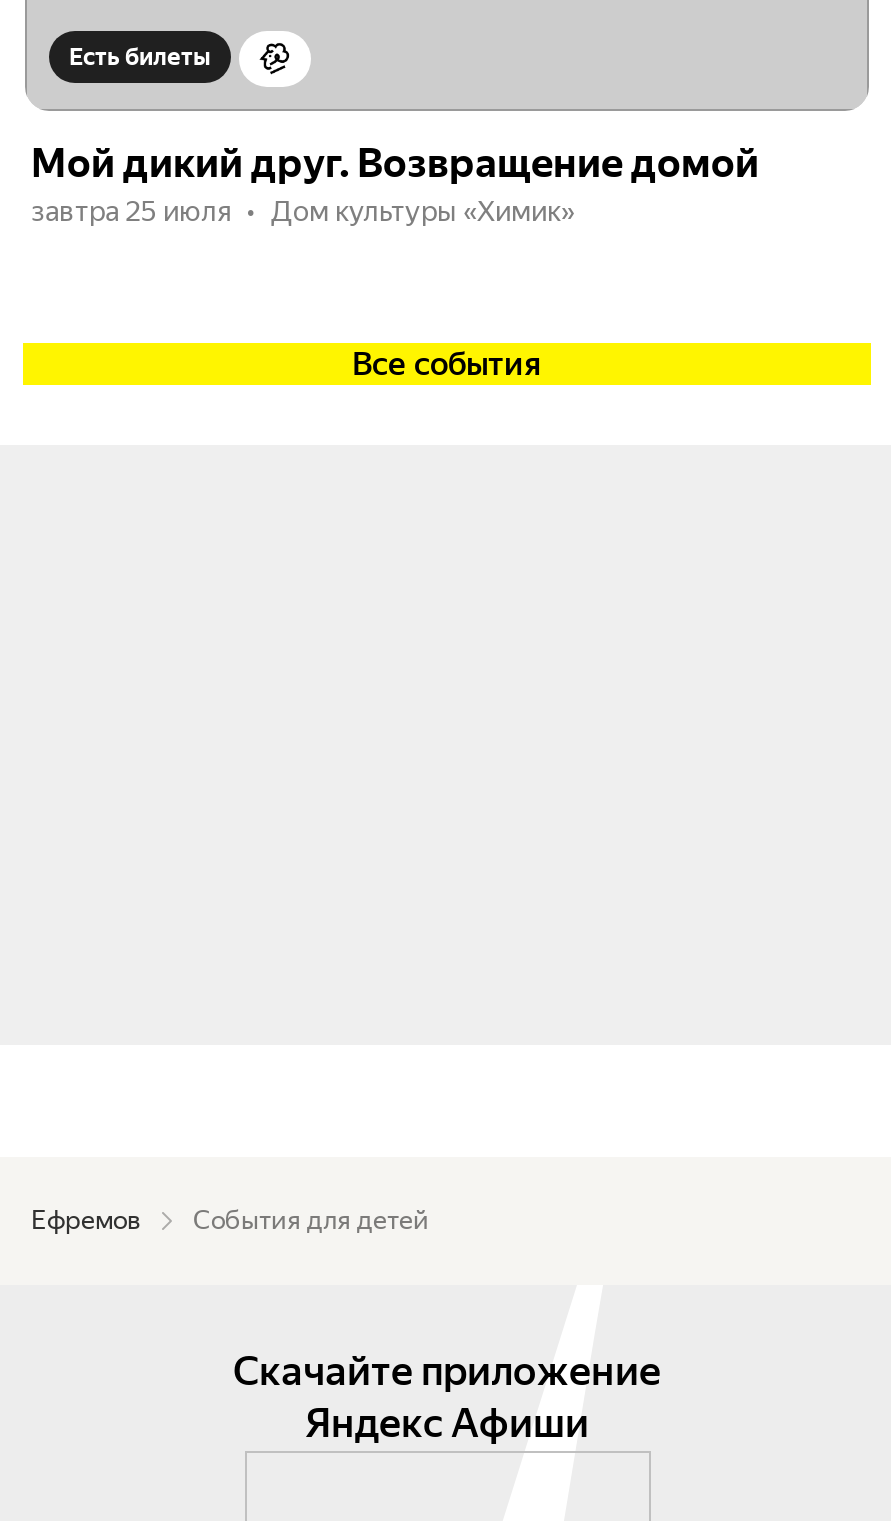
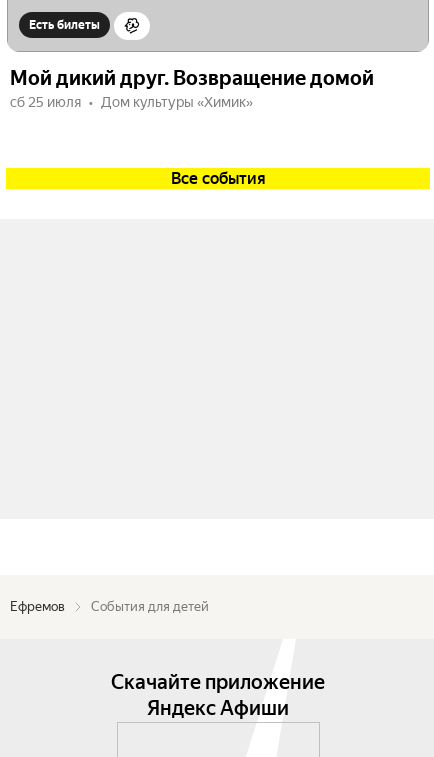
[31,195,575,227] завтра 25 июля Дом культуры «Химик» -> [10,94,253,110] сб 25 июля Дом культуры «Химик»

